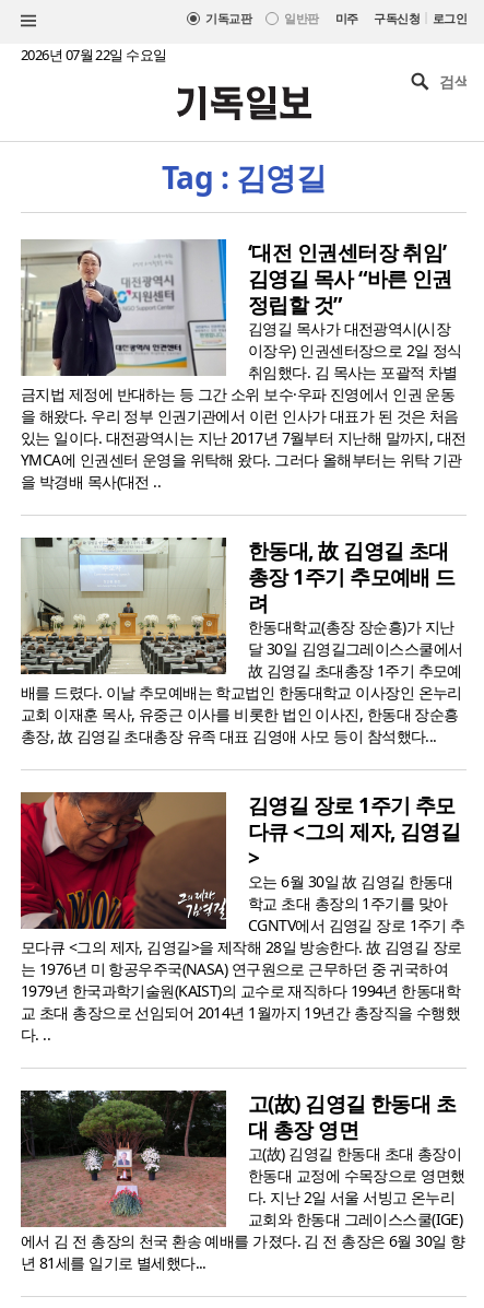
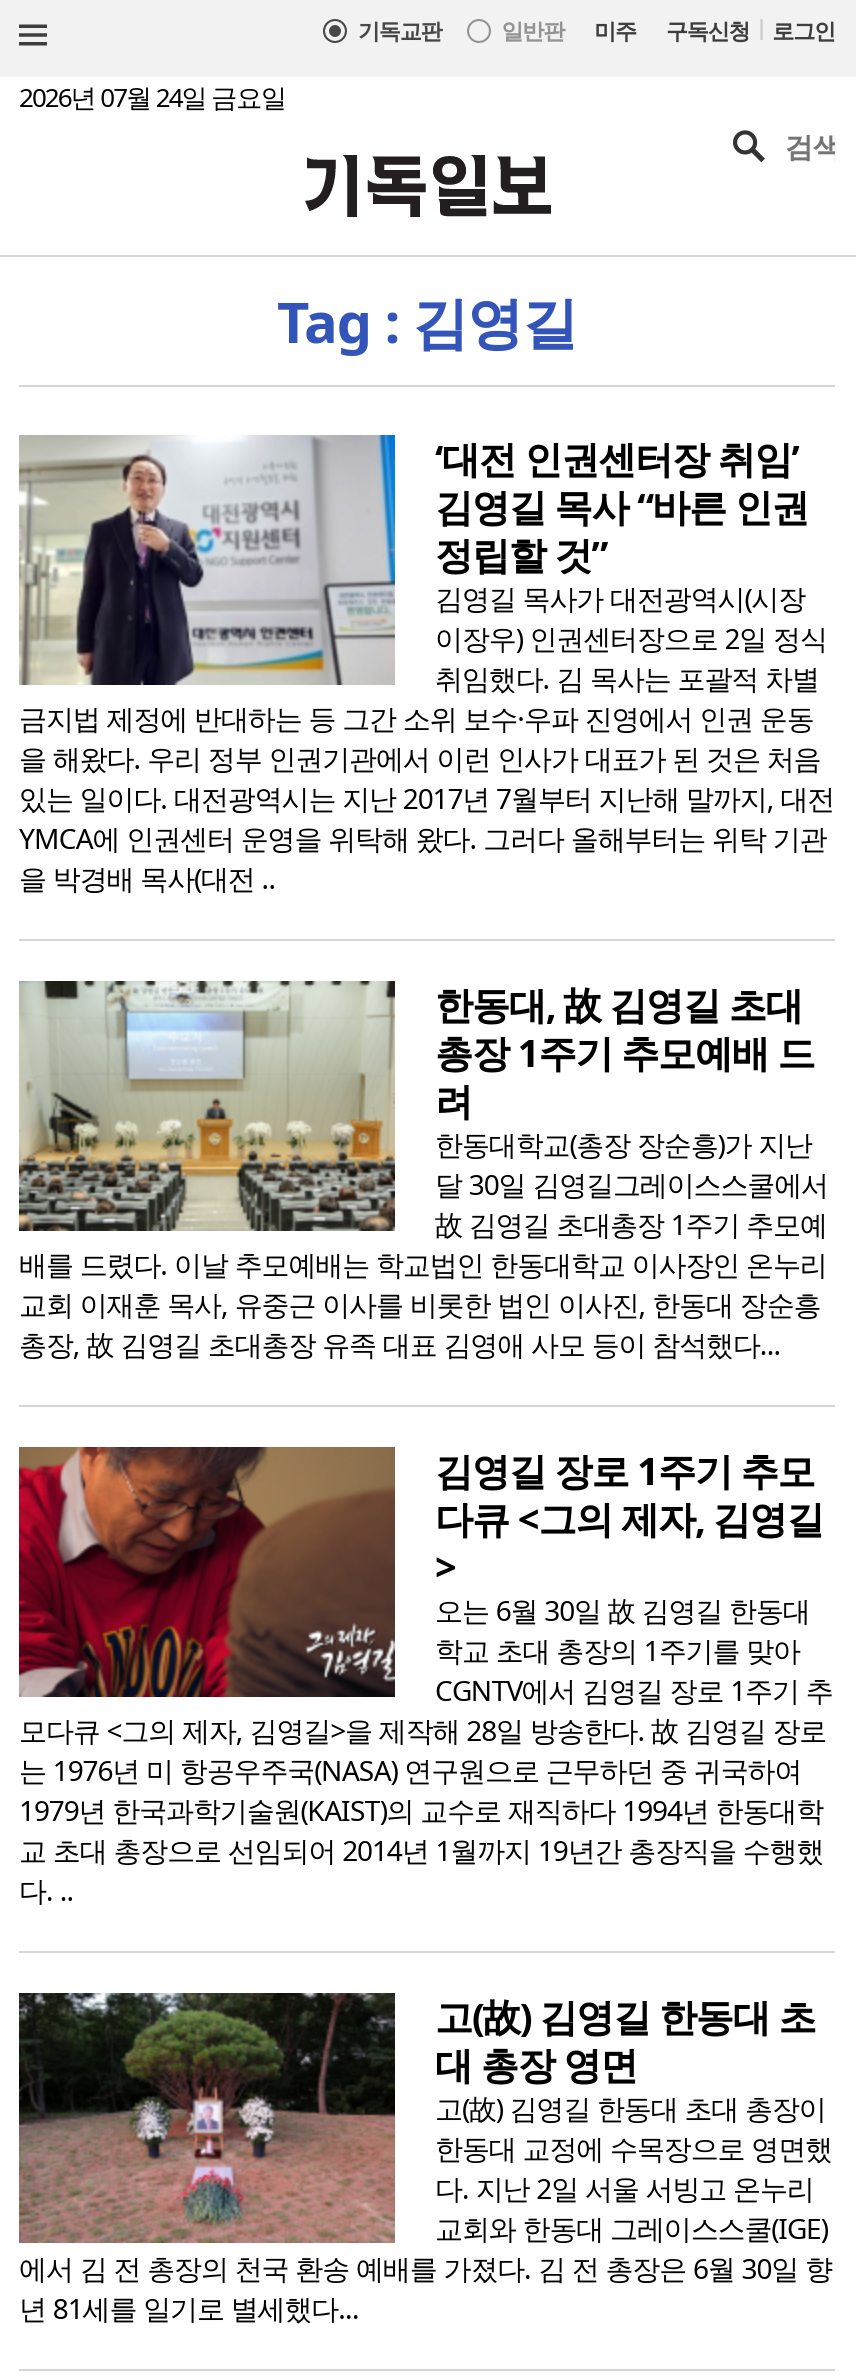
[21,45,167,64] 2026년 07월 22일 수요일 -> [19,79,286,115] 2026년 07월 24일 금요일

